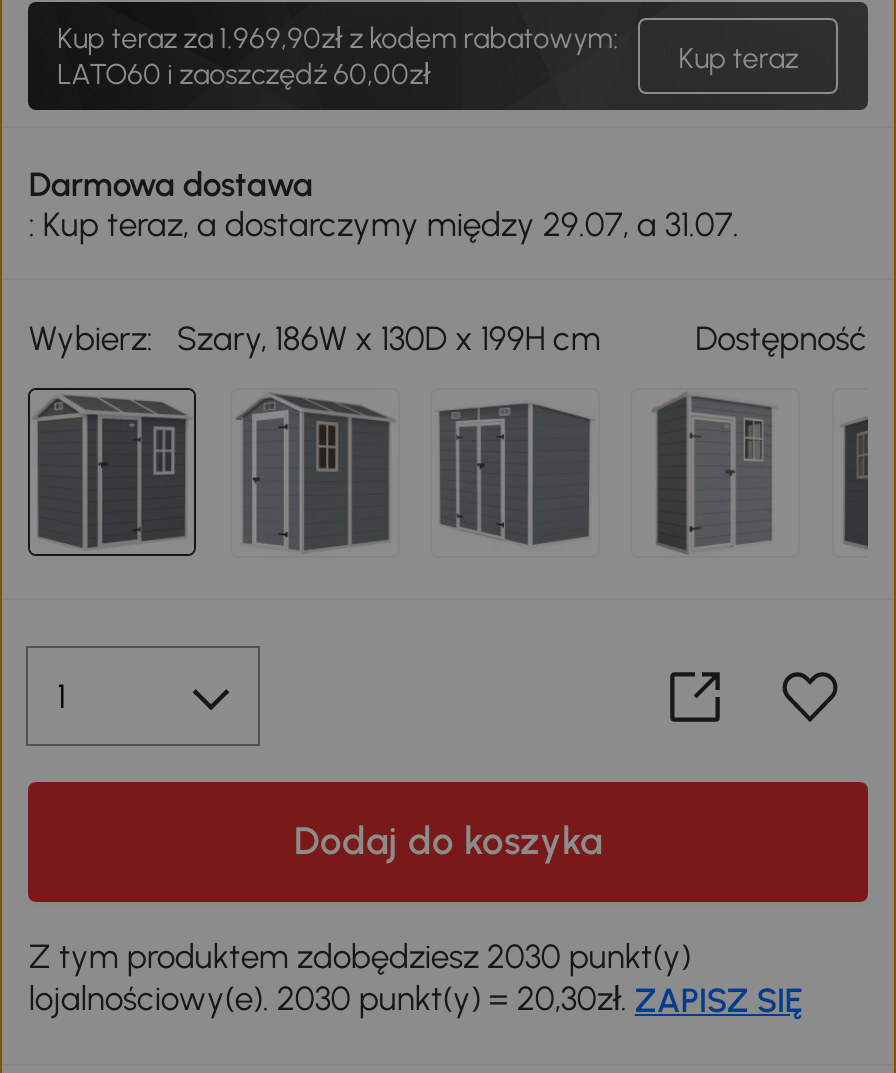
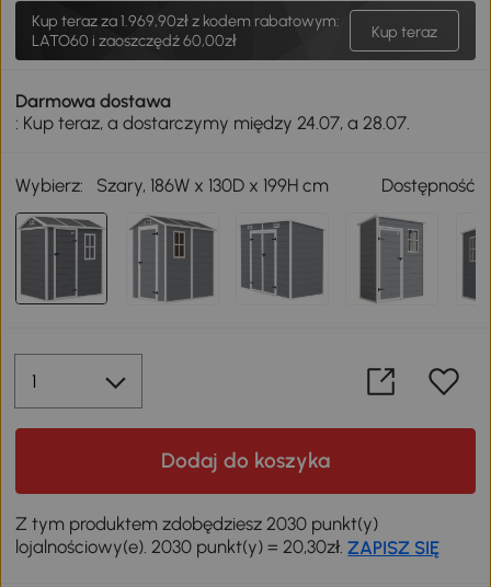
[29,204,739,244] : Kup teraz, a dostarczymy między 29.07, a 31.07. -> [16,112,410,133] : Kup teraz, a dostarczymy między 24.07, a 28.07.

